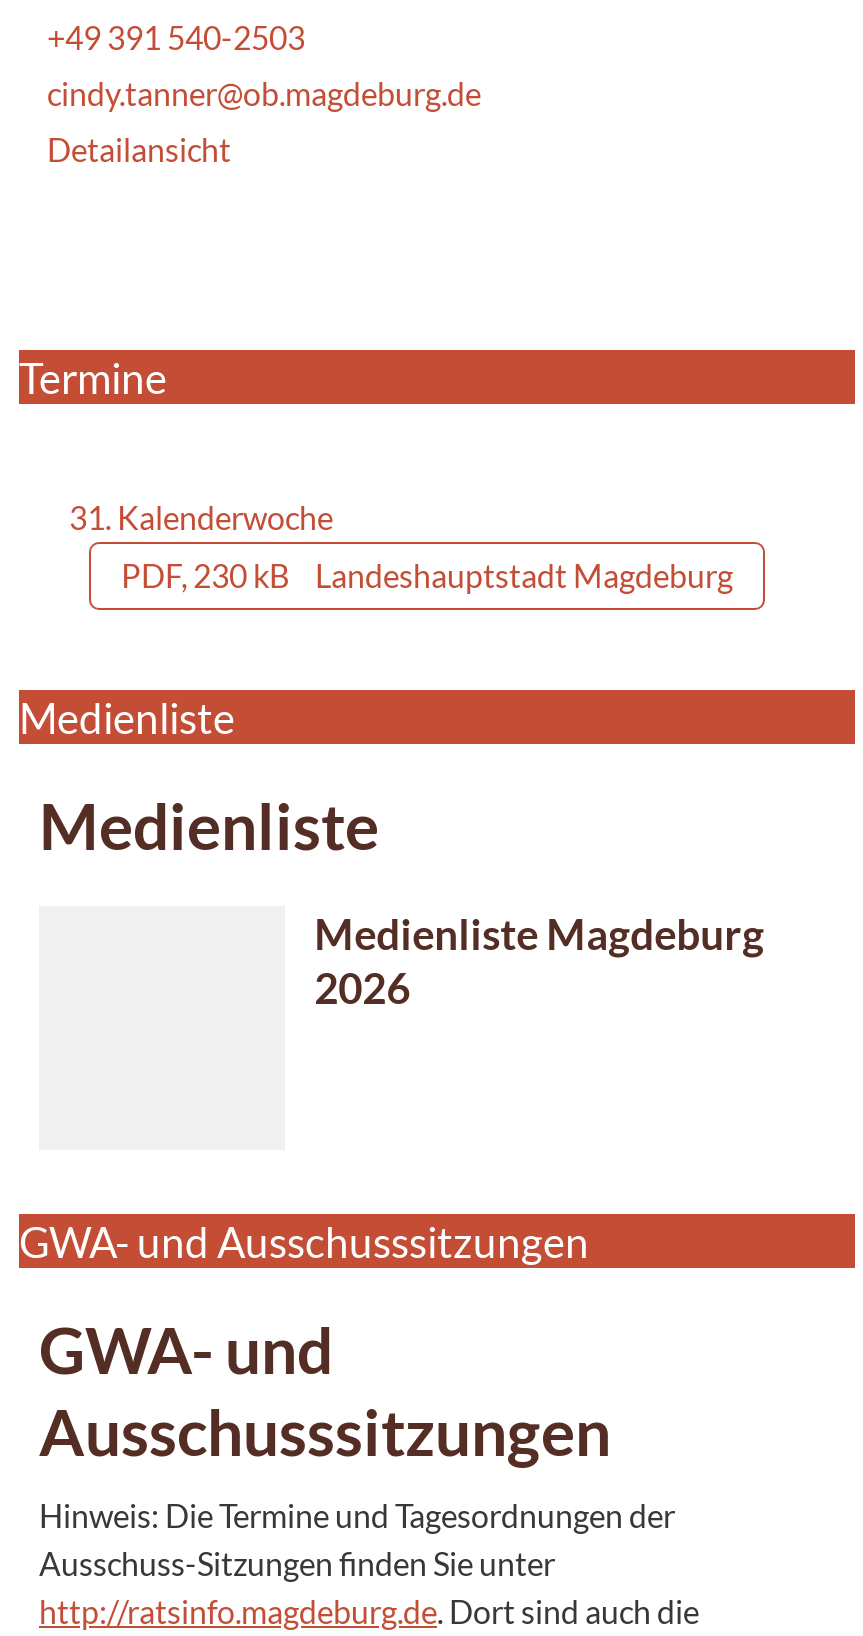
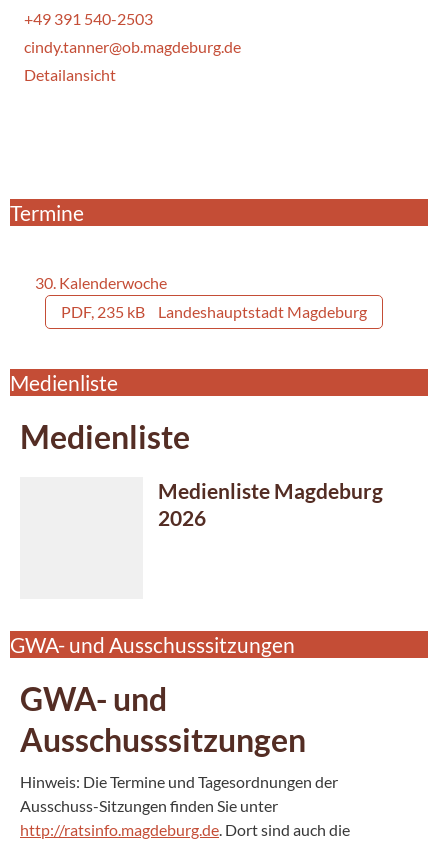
[69,497,333,535] 31. Kalenderwoche -> [35,272,167,291] 30. Kalenderwoche
[121,555,733,593] PDF, 230 kB Landeshauptstadt Magdeburg -> [61,301,367,320] PDF, 235 kB Landeshauptstadt Magdeburg

